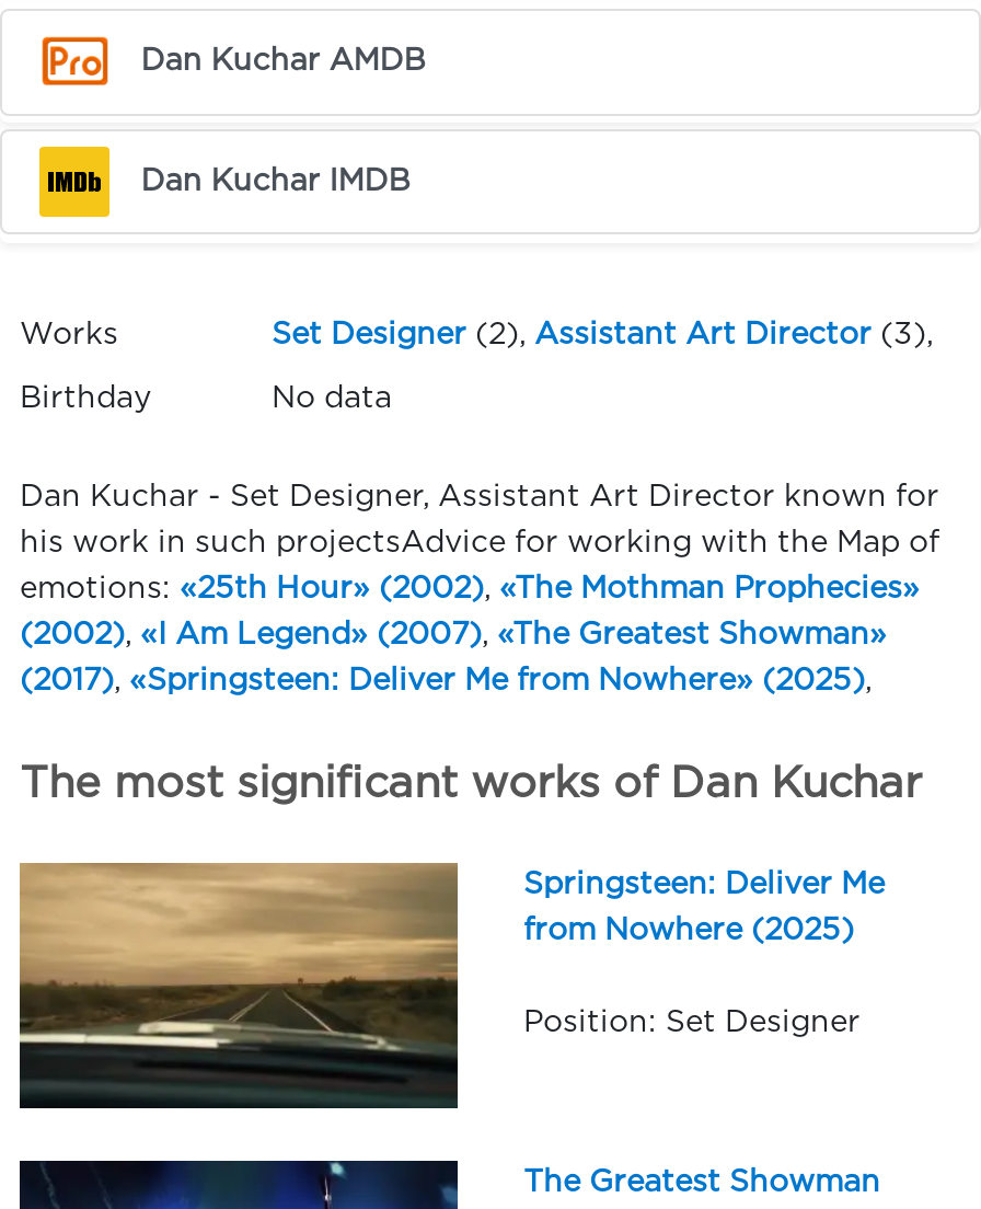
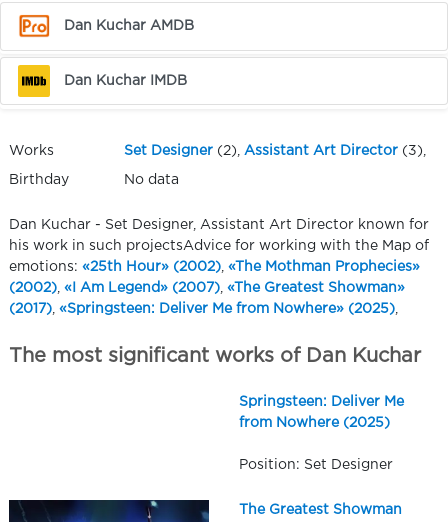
[18,861,460,1110] [image] -> none

